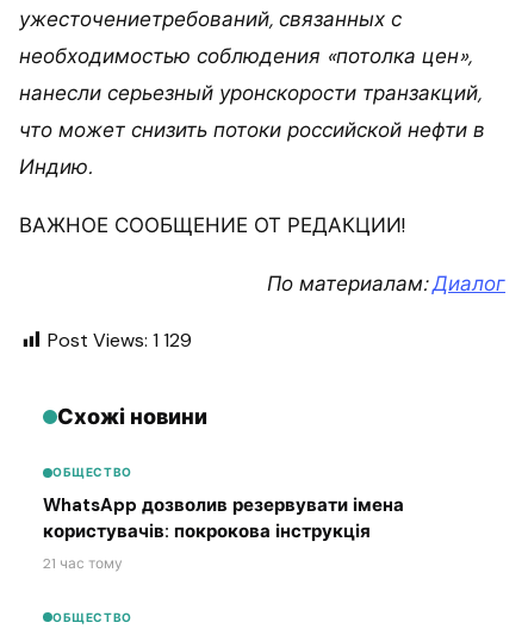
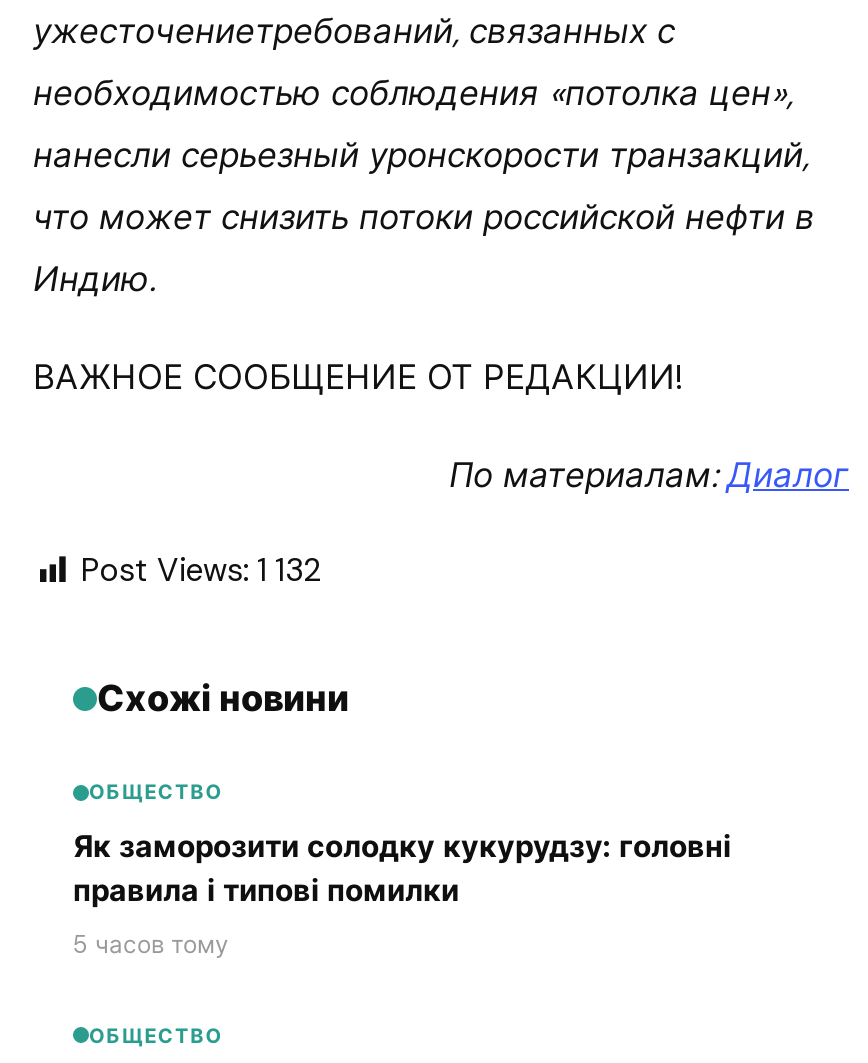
[48,328,192,353] Post Views: 1 129 -> [81,549,321,591] Post Views: 1 132
[43,494,404,574] WhatsApp дозволив резервувати імена | користувачів: покрокова інструкція | 21 час тому -> [73,828,731,962] Як заморозити солодку кукурудзу: головні | правила і типові помилки | 5 часов тому

